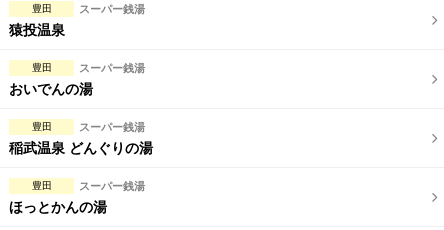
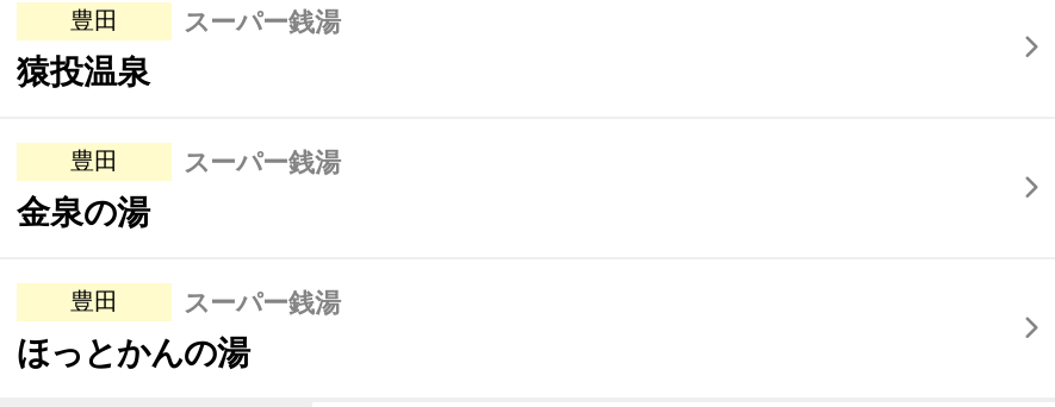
[9,81,153,156] おいでんの湯 | 豊田 | スーパー銭湯 | 稲武温泉 どんぐりの湯 -> [17,193,150,231] 金泉の湯

